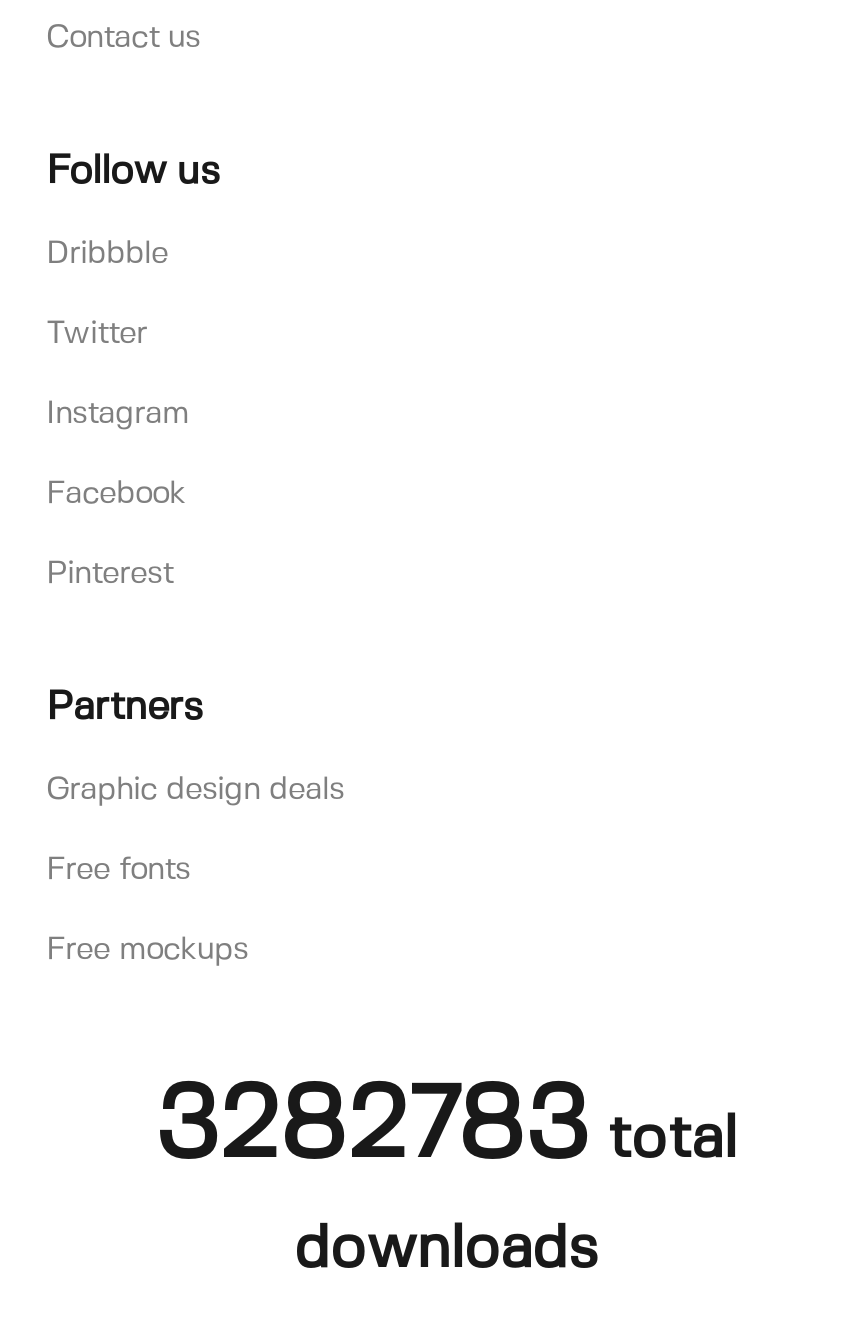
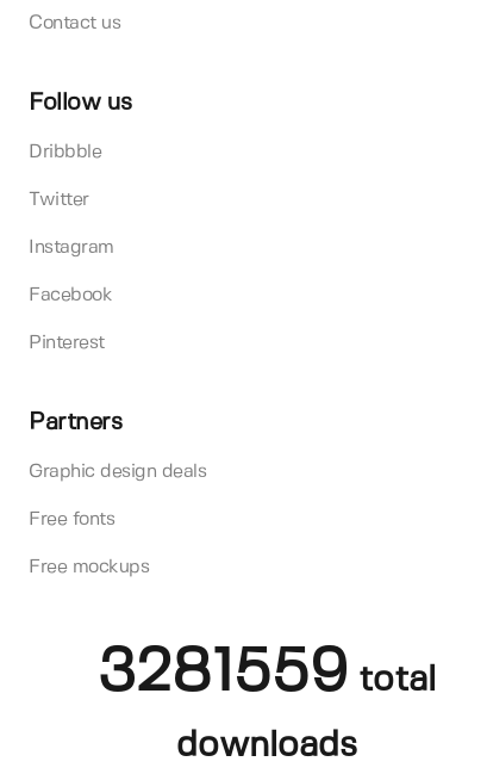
[155,1081,737,1177] 3282783 total -> [98,645,436,702] 3281559 total

